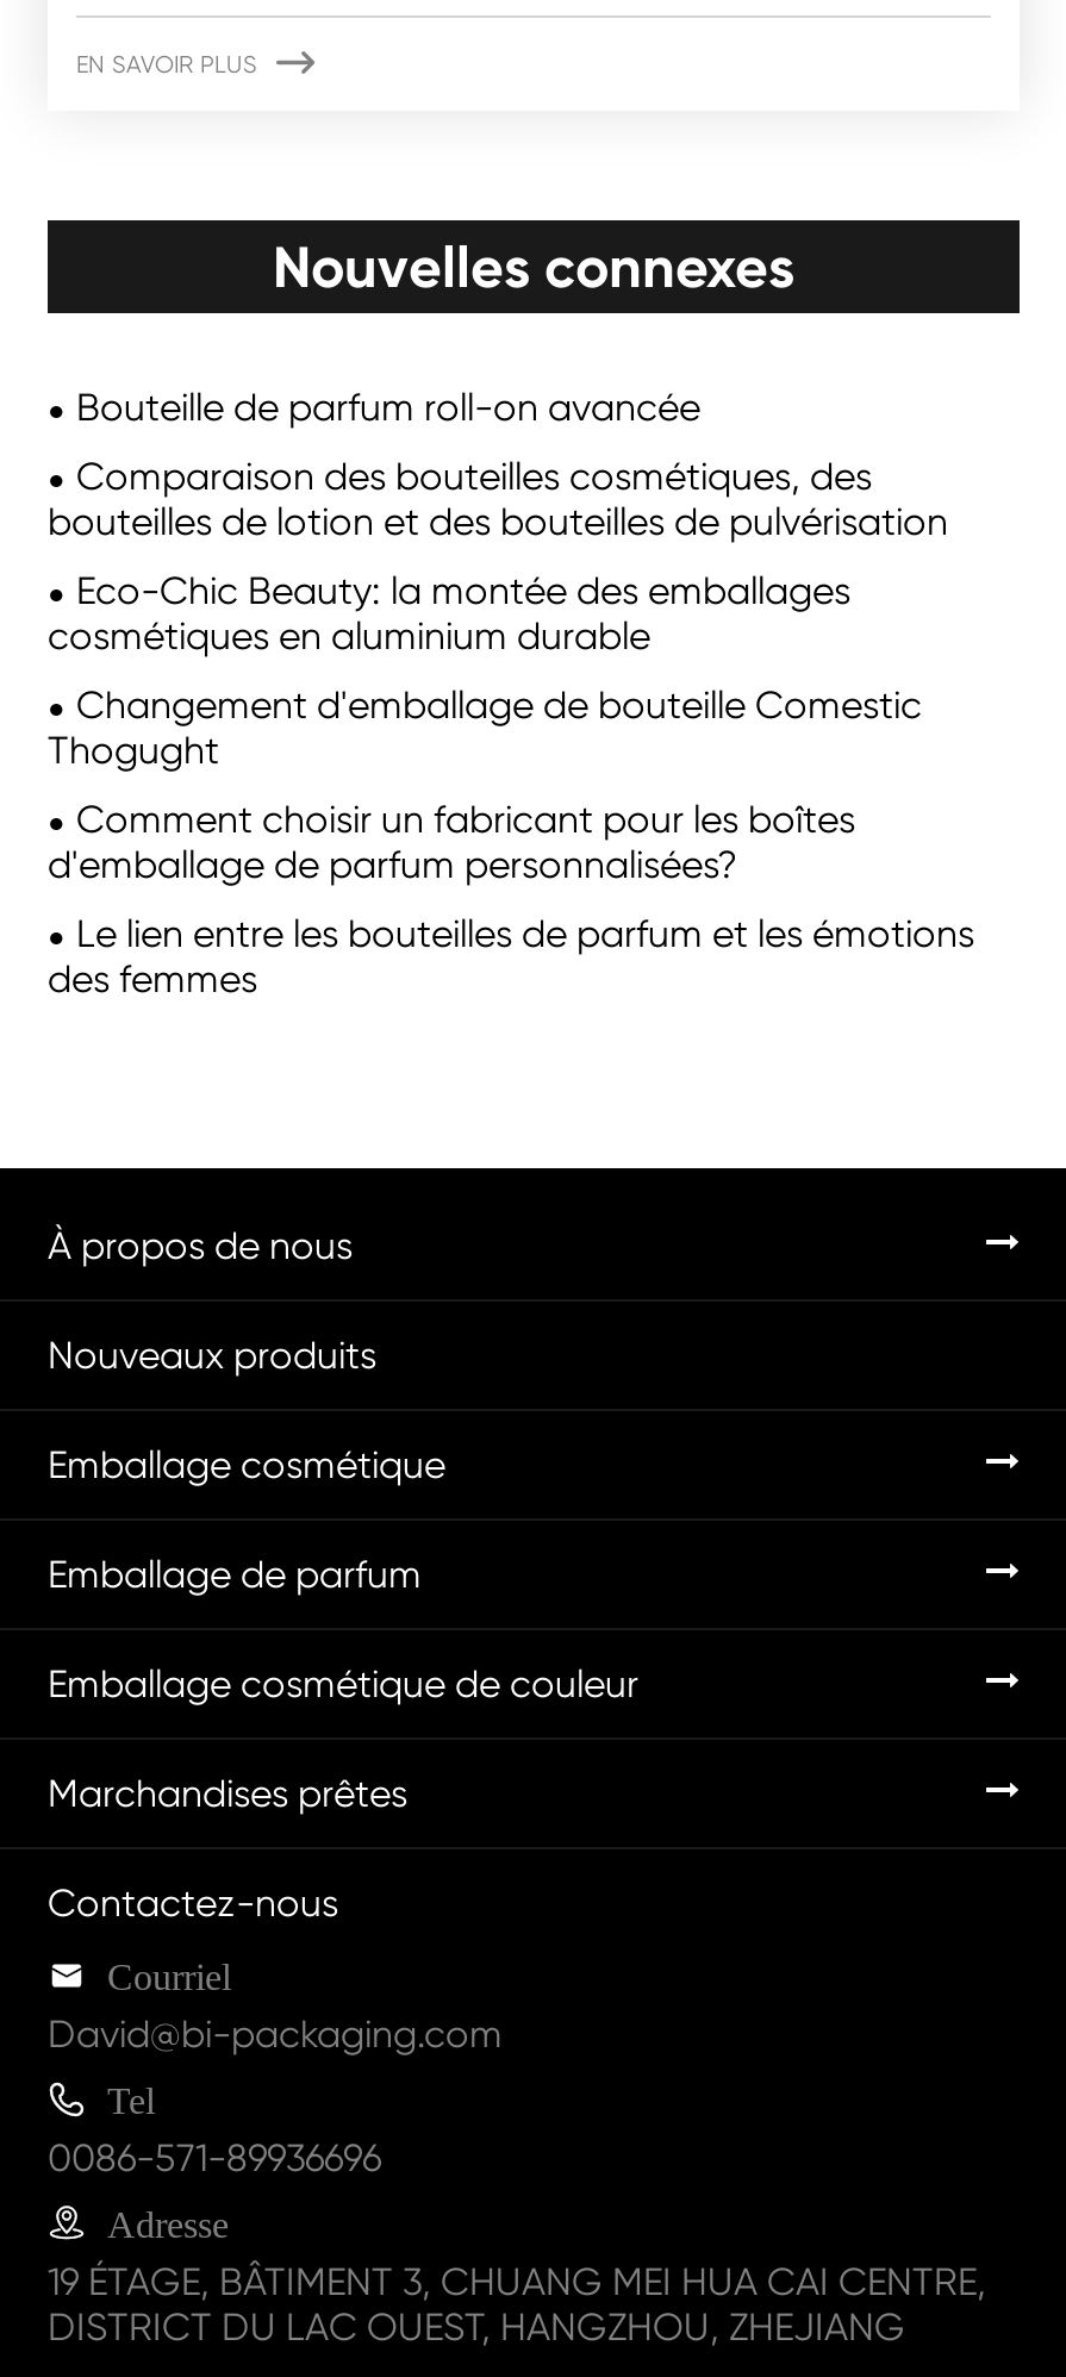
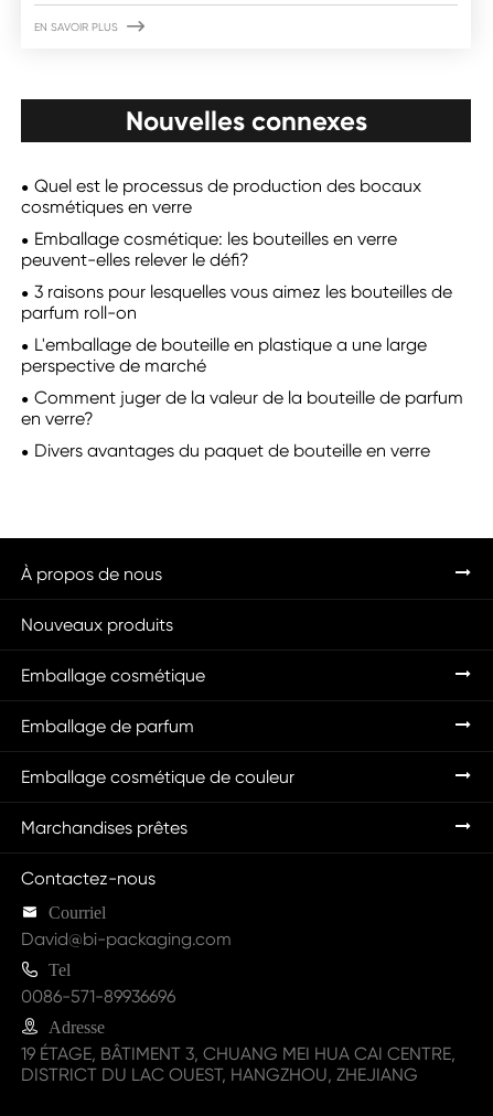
[76,385,700,430] Bouteille de parfum roll-on avancée -> [21,175,421,217] Quel est le processus de production des bocaux | cosmétiques en verre
[48,454,948,544] Comparaison des bouteilles cosmétiques, des | bouteilles de lotion et des bouteilles de pulvérisation -> [21,228,397,270] Emballage cosmétique: les bouteilles en verre | peuvent-elles relever le défi?
[48,568,850,659] Eco-Chic Beauty: la montée des emballages | cosmétiques en aluminium durable -> [21,281,452,323] 3 raisons pour lesquelles vous aimez les bouteilles de | parfum roll-on
[48,682,922,773] Changement d'emballage de bouteille Comestic | Thogught -> [21,334,427,376] L'emballage de bouteille en plastique a une large | perspective de marché
[48,797,855,887] Comment choisir un fabricant pour les boîtes | d'emballage de parfum personnalisées? -> [21,387,463,429] Comment juger de la valeur de la bouteille de parfum | en verre?
[48,911,974,1002] Le lien entre les bouteilles de parfum et les émotions | des femmes -> [34,440,430,461] Divers avantages du paquet de bouteille en verre

